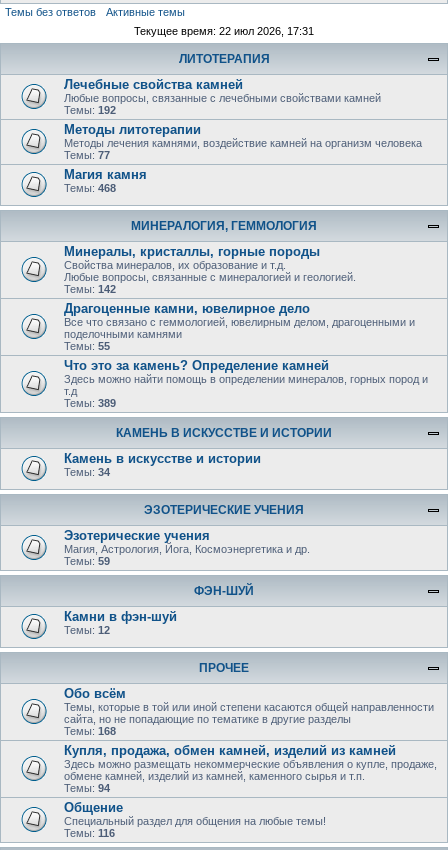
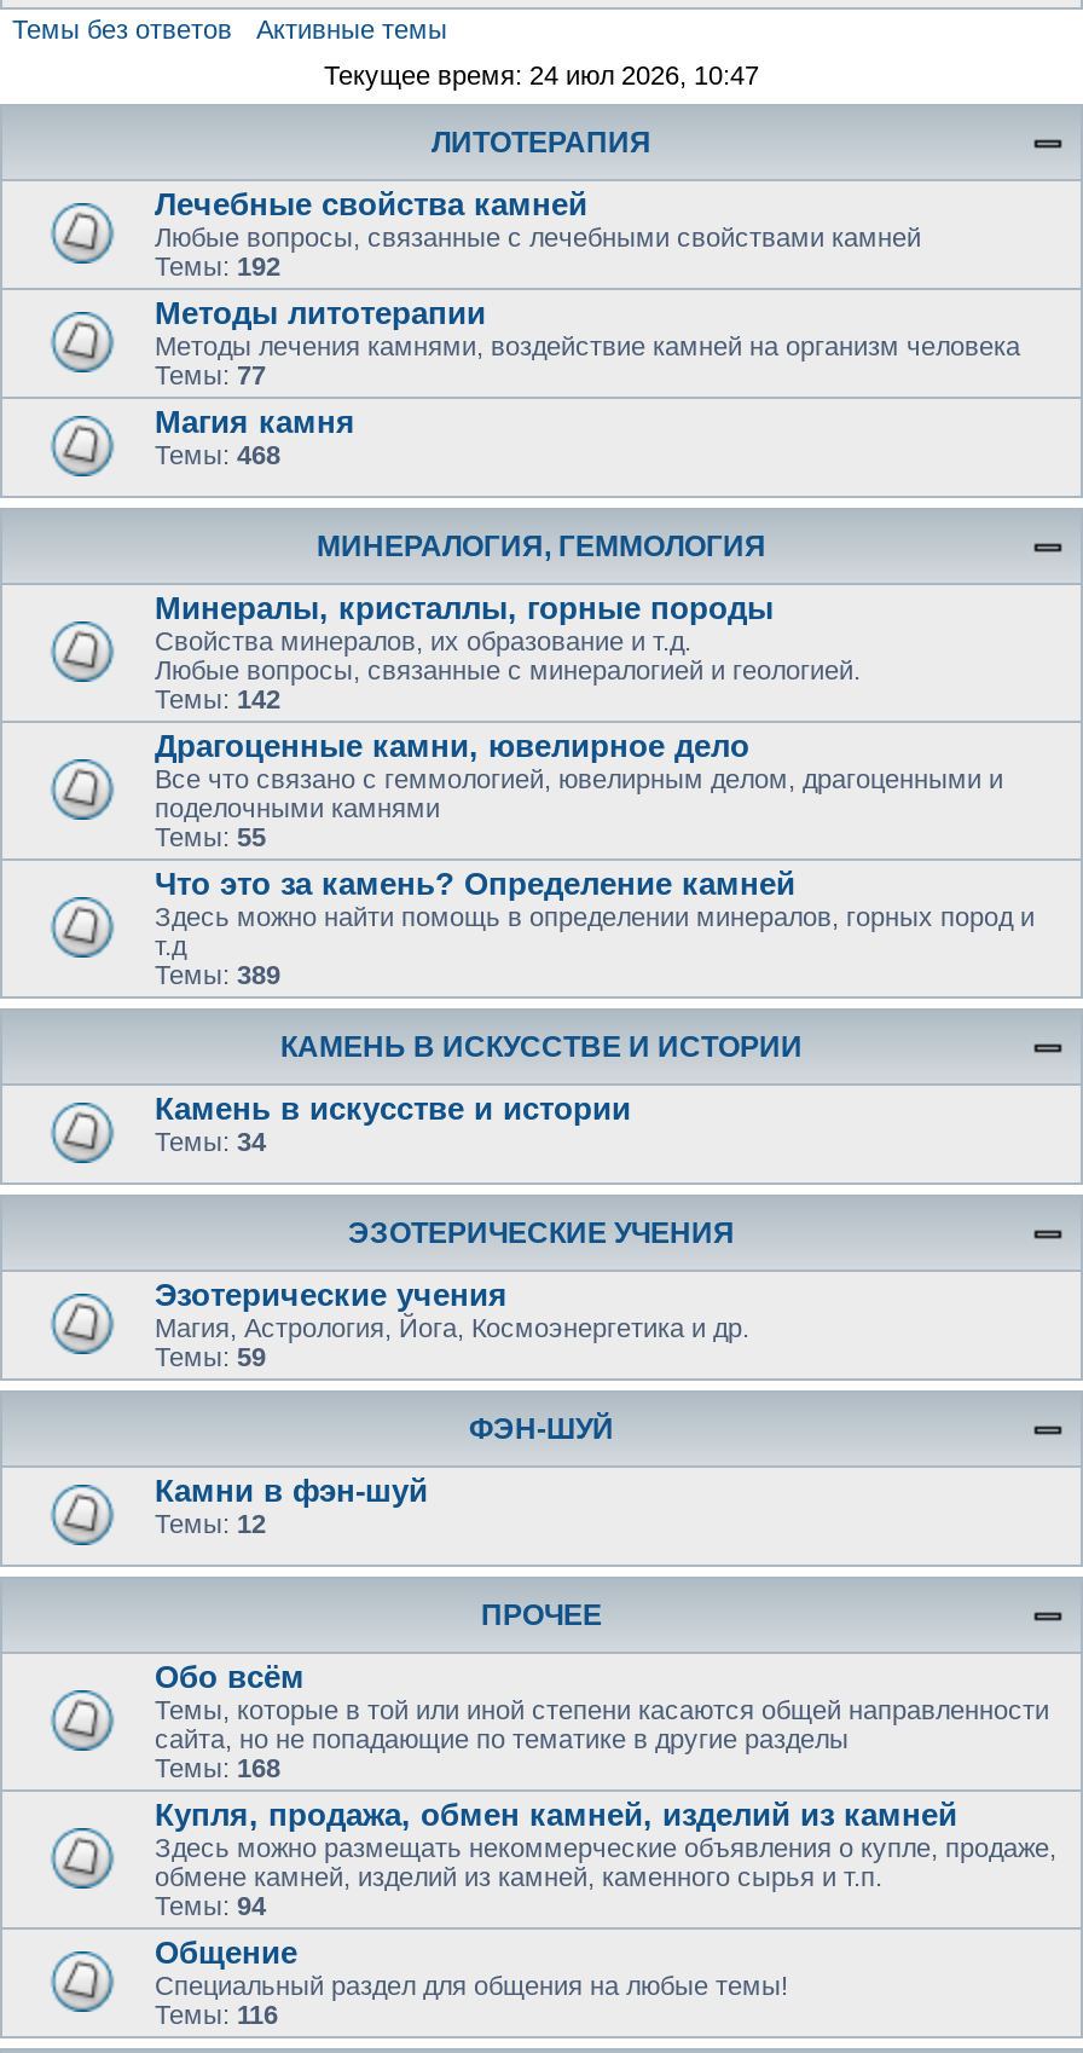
[134,25,314,37] Текущее время: 22 июл 2026, 17:31 -> [324,60,759,89] Текущее время: 24 июл 2026, 10:47

